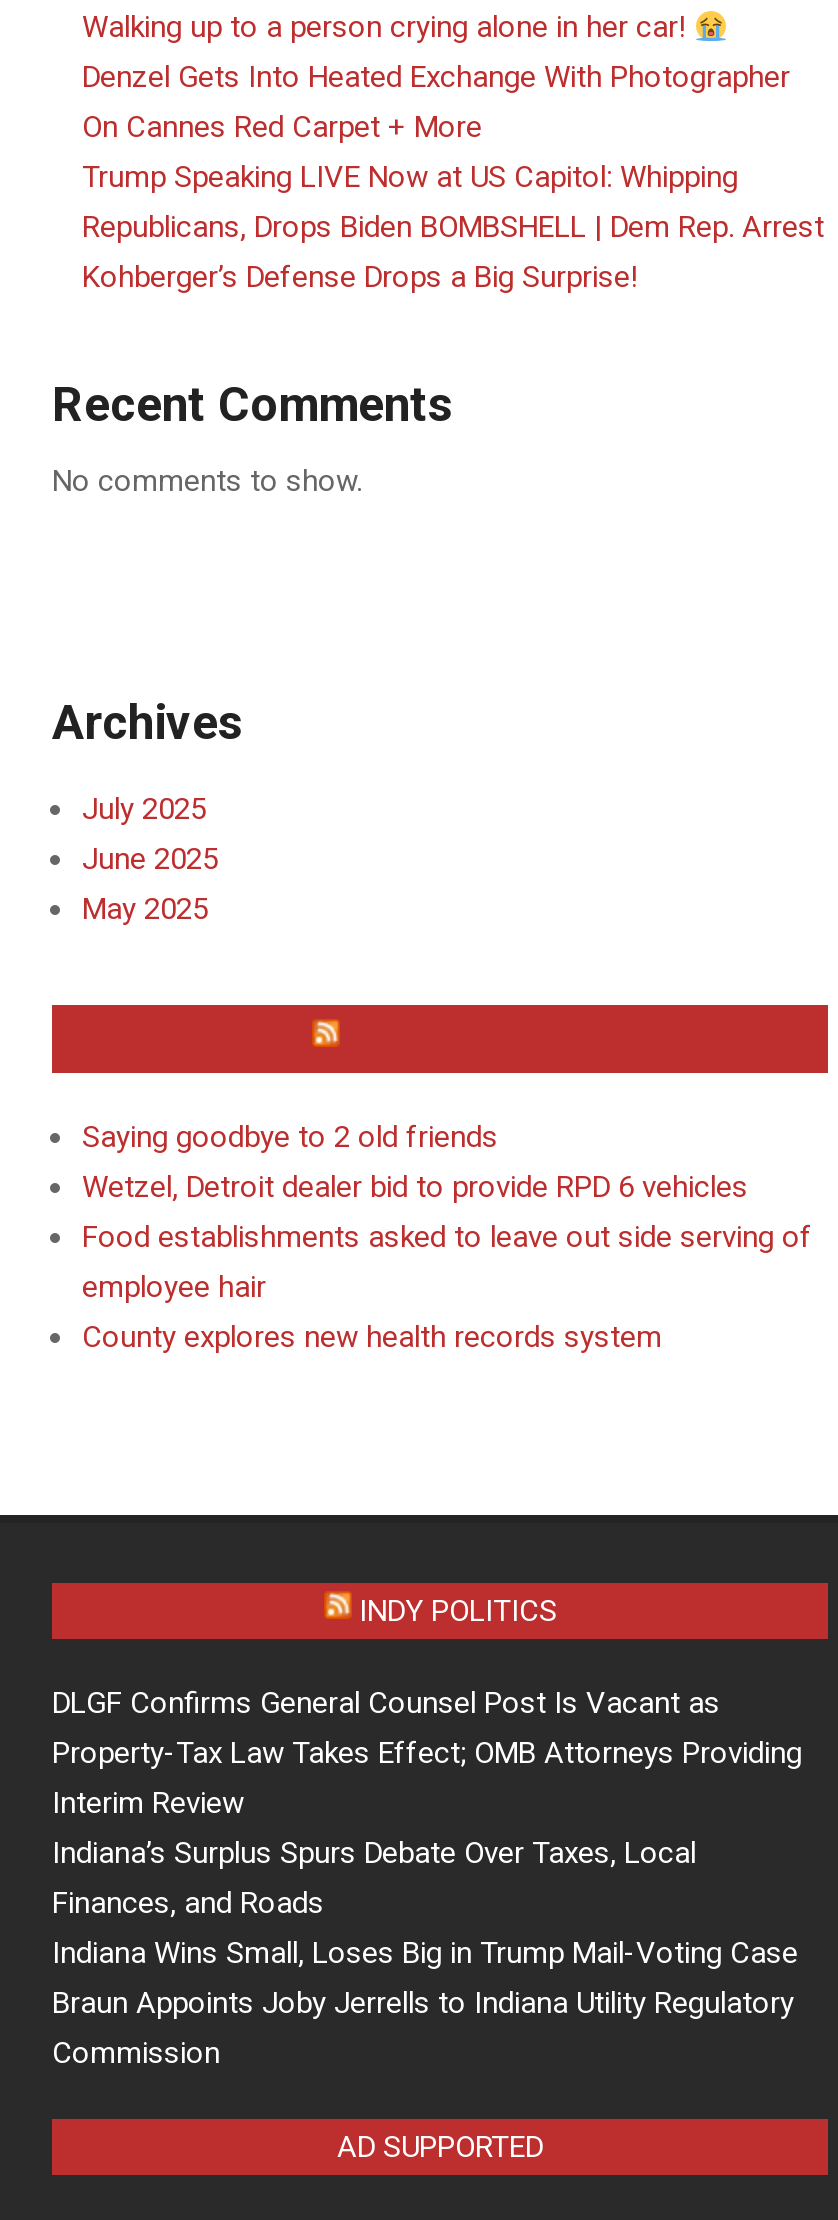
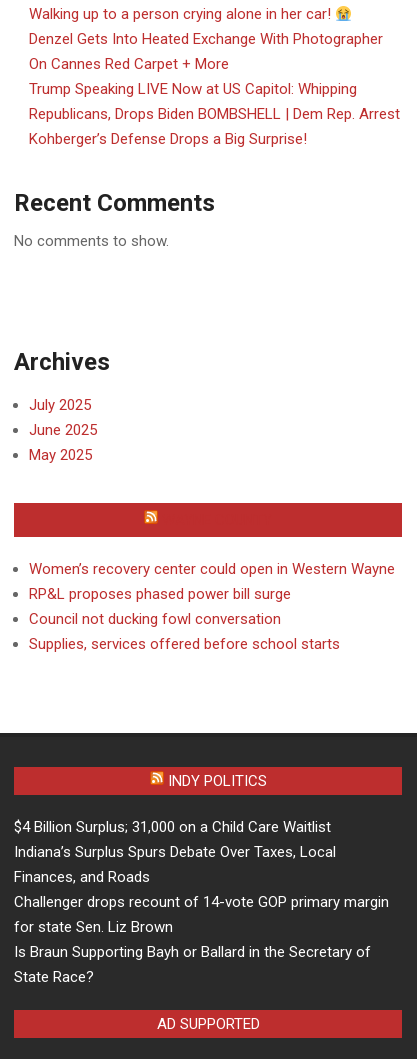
[82,1120,812,1356] Saying goodbye to 2 old friends | Wetzel, Detroit dealer bid to provide RPD 6 vehicles | Food establishments asked to leave out side serving of | employee hair | County explores new health records system -> [29,560,395,653] Women’s recovery center could open in Western Wayne | RP&L proposes phased power bill surge | Council not ducking fowl conversation | Supplies, services offered before school starts
[52,1686,802,1822] DLGF Confirms General Counsel Post Is Vacant as | Property-Tax Law Takes Effect; OMB Attorneys Providing | Interim Review -> [14,818,331,836] $4 Billion Surplus; 31,000 on a Child Care Waitlist
moved [52,1836,696,1922] -> [14,843,336,886]: Indiana’s Surplus Spurs Debate Over Taxes, Local | Finances, and Roads
[52,1936,798,2072] Indiana Wins Small, Loses Big in Trump Mail-Voting Case | Braun Appoints Joby Jerrells to Indiana Utility Regulatory | Commission -> [14,893,389,986] Challenger drops recount of 14-vote GOP primary margin | for state Sen. Liz Brown | Is Braun Supporting Bayh or Ballard in the Secretary of | State Race?

